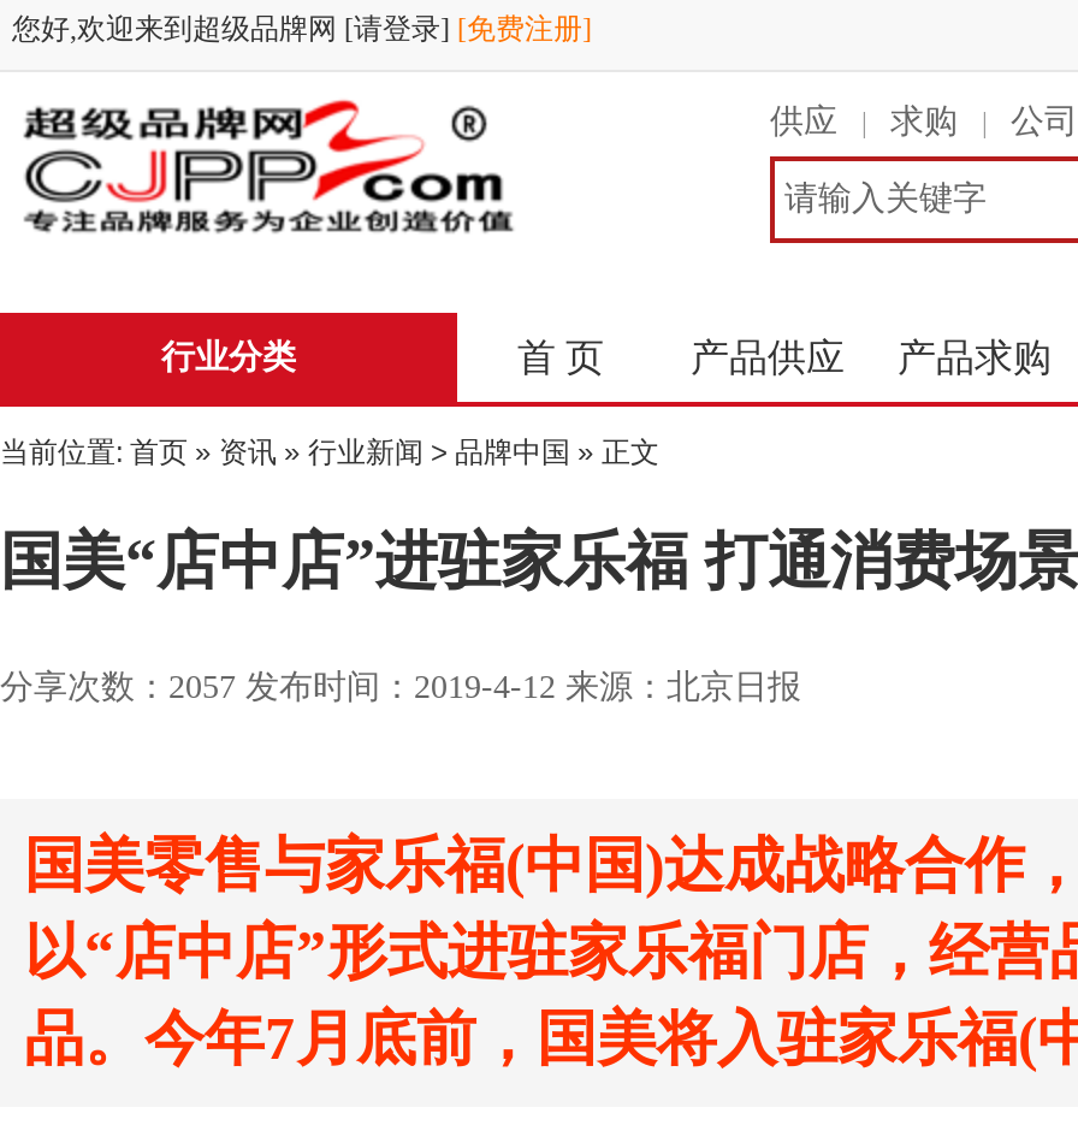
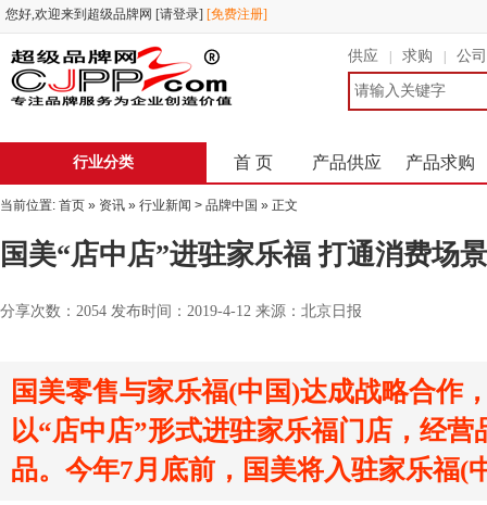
[0,669,801,705] 分享次数：2057 发布时间：2019-4-12 来源：北京日报 -> [0,303,362,319] 分享次数：2054 发布时间：2019-4-12 来源：北京日报

